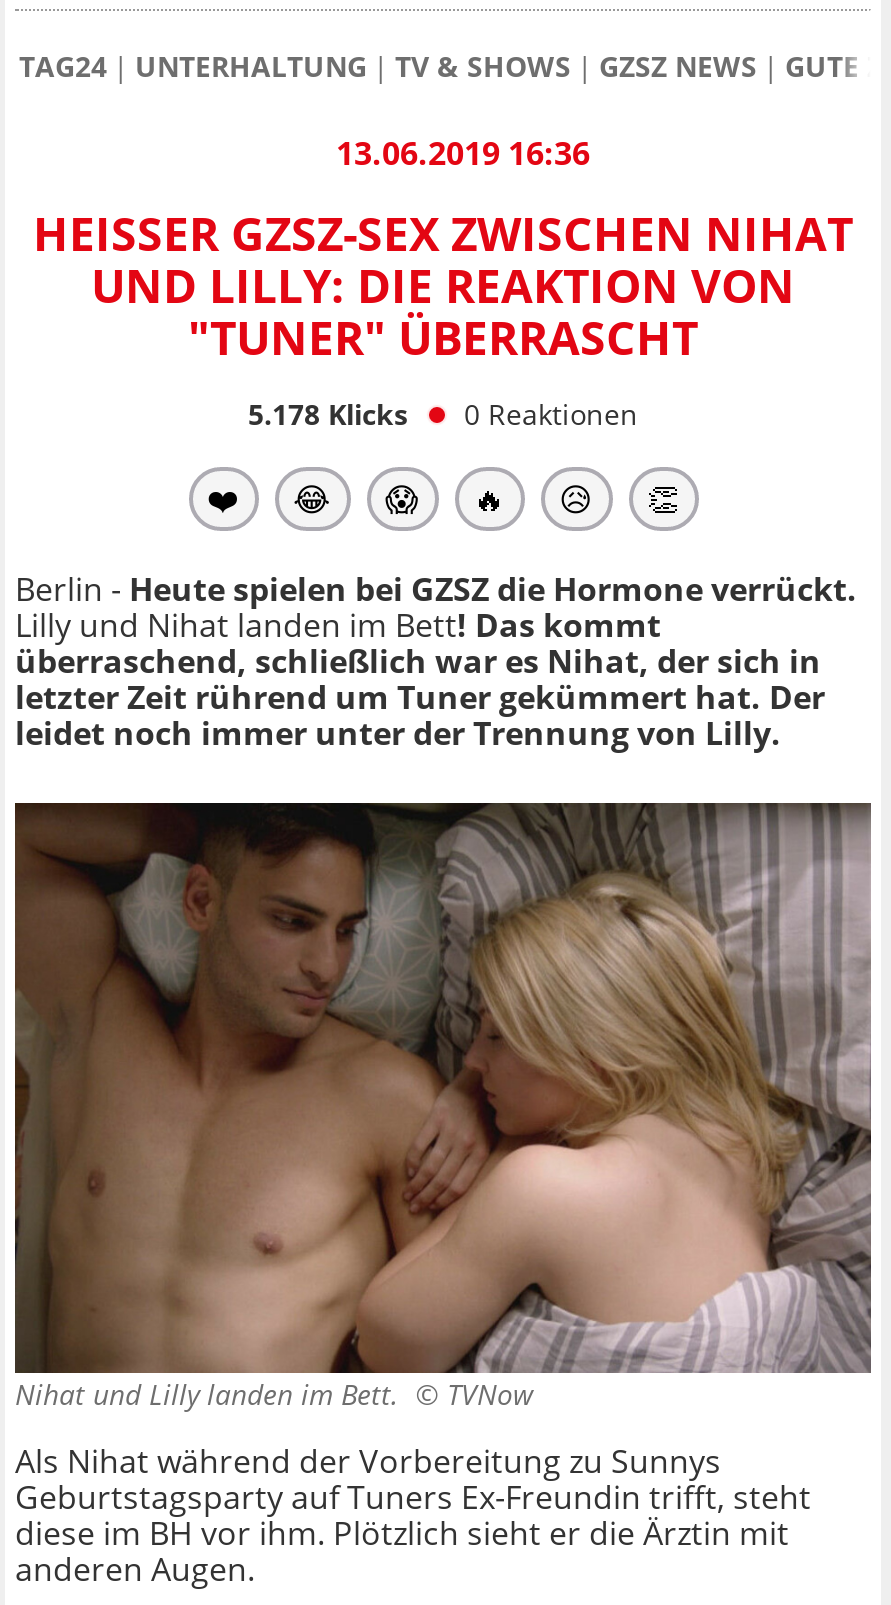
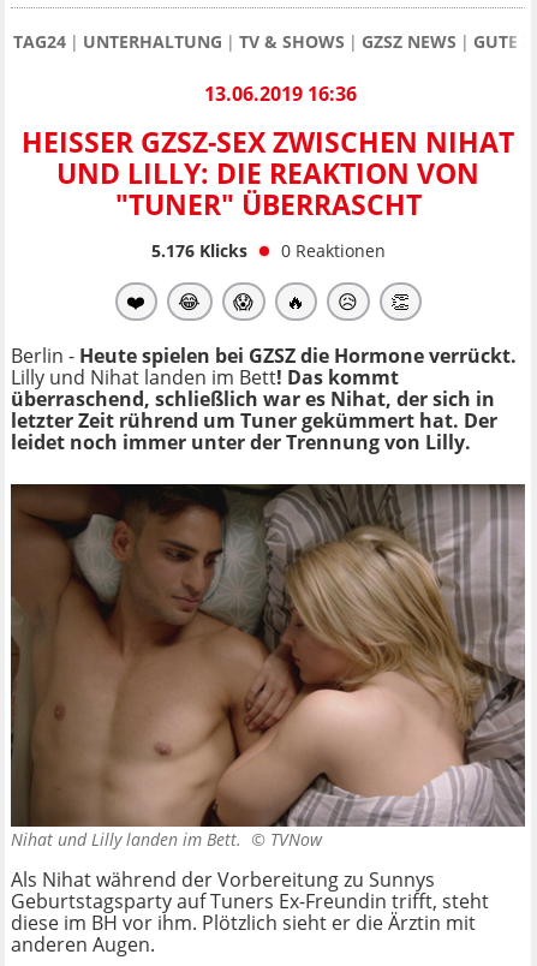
[248,395,638,433] 5.178 Klicks 0 Reaktionen -> [151,239,385,262] 5.176 Klicks 0 Reaktionen

